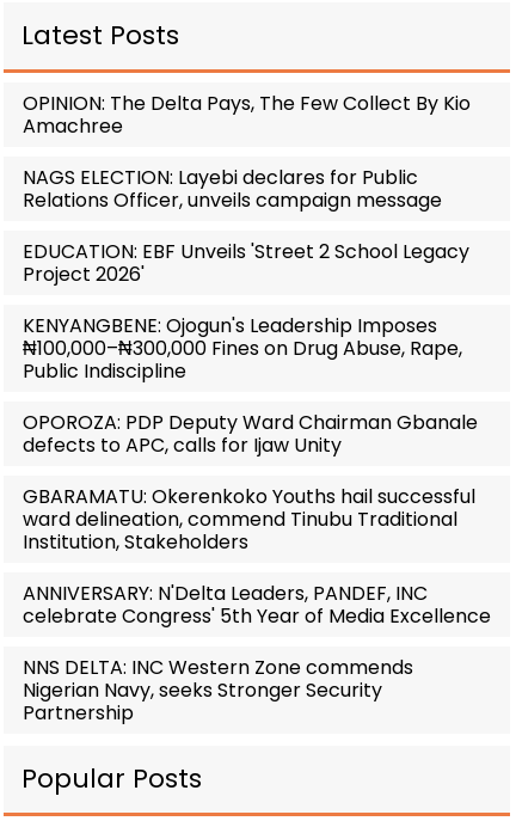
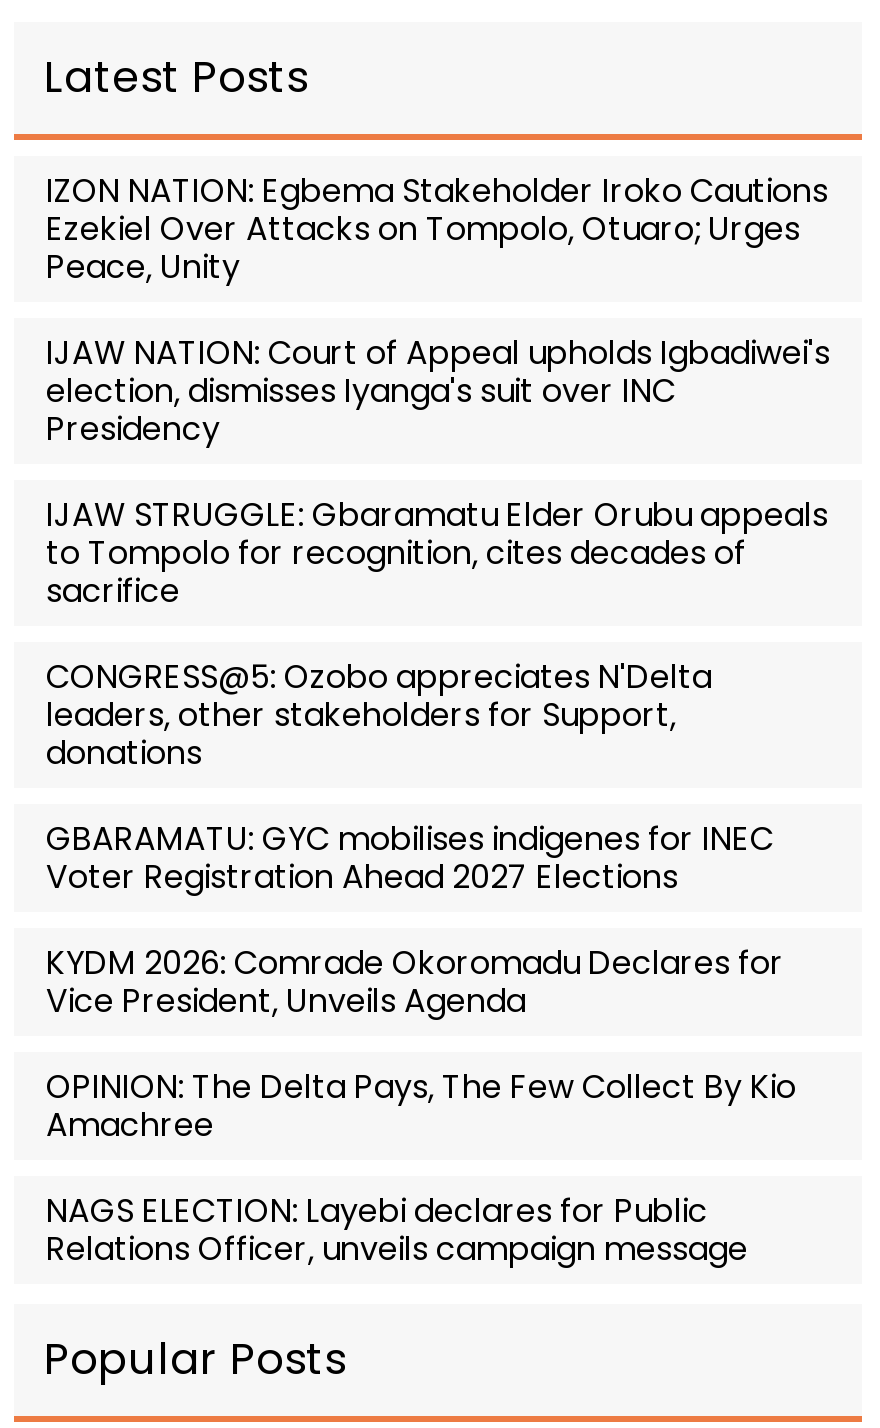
none -> [46,169,830,1025] IZON NATION: Egbema Stakeholder Iroko Cautions | Ezekiel Over Attacks on Tompolo, Otuaro; Urges | Peace, Unity | IJAW NATION: Court of Appeal upholds Igbadiwei's | election, dismisses Iyanga's suit over INC | Presidency | IJAW STRUGGLE: Gbaramatu Elder Orubu appeals | to Tompolo for recognition, cites decades of | sacrifice | CONGRESS@5: Ozobo appreciates N'Delta | leaders, other stakeholders for Support, | donations | GBARAMATU: GYC mobilises indigenes for INEC | Voter Registration Ahead 2027 Elections | KYDM 2026: Comrade Okoromadu Declares for | Vice President, Unveils Agenda
moved [23,90,471,214] -> [46,1065,796,1273]: OPINION: The Delta Pays, The Few Collect By Kio | Amachree | NAGS ELECTION: Layebi declares for Public | Relations Officer, unveils campaign message
[23,238,491,727] EDUCATION: EBF Unveils 'Street 2 School Legacy | Project 2026' | KENYANGBENE: Ojogun's Leadership Imposes | ₦100,000–₦300,000 Fines on Drug Abuse, Rape, | Public Indiscipline | OPOROZA: PDP Deputy Ward Chairman Gbanale | defects to APC, calls for Ijaw Unity | GBARAMATU: Okerenkoko Youths hail successful | ward delineation, commend Tinubu Traditional | Institution, Stakeholders | ANNIVERSARY: N'Delta Leaders, PANDEF, INC | celebrate Congress' 5th Year of Media Excellence | NNS DELTA: INC Western Zone commends | Nigerian Navy, seeks Stronger Security | Partnership -> none

